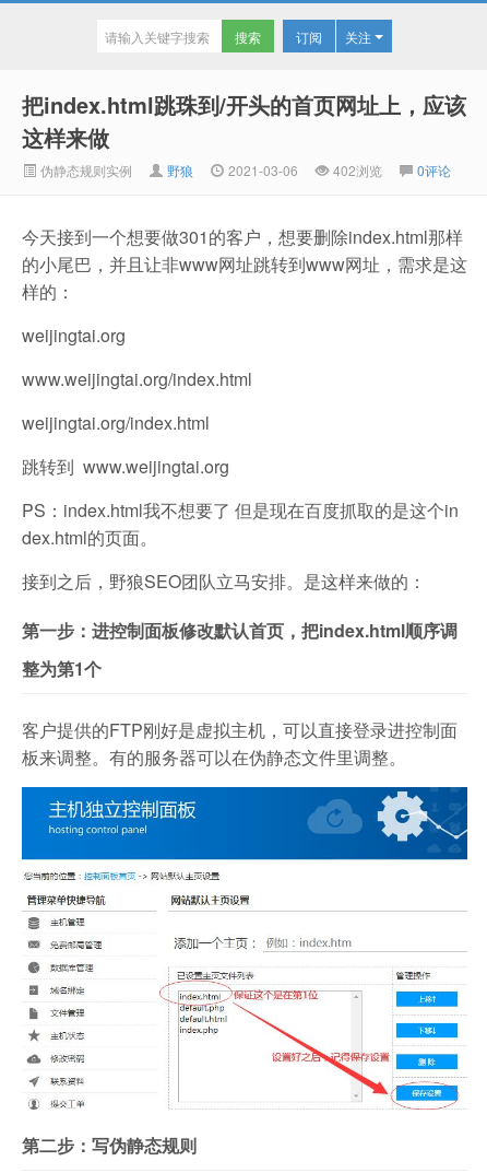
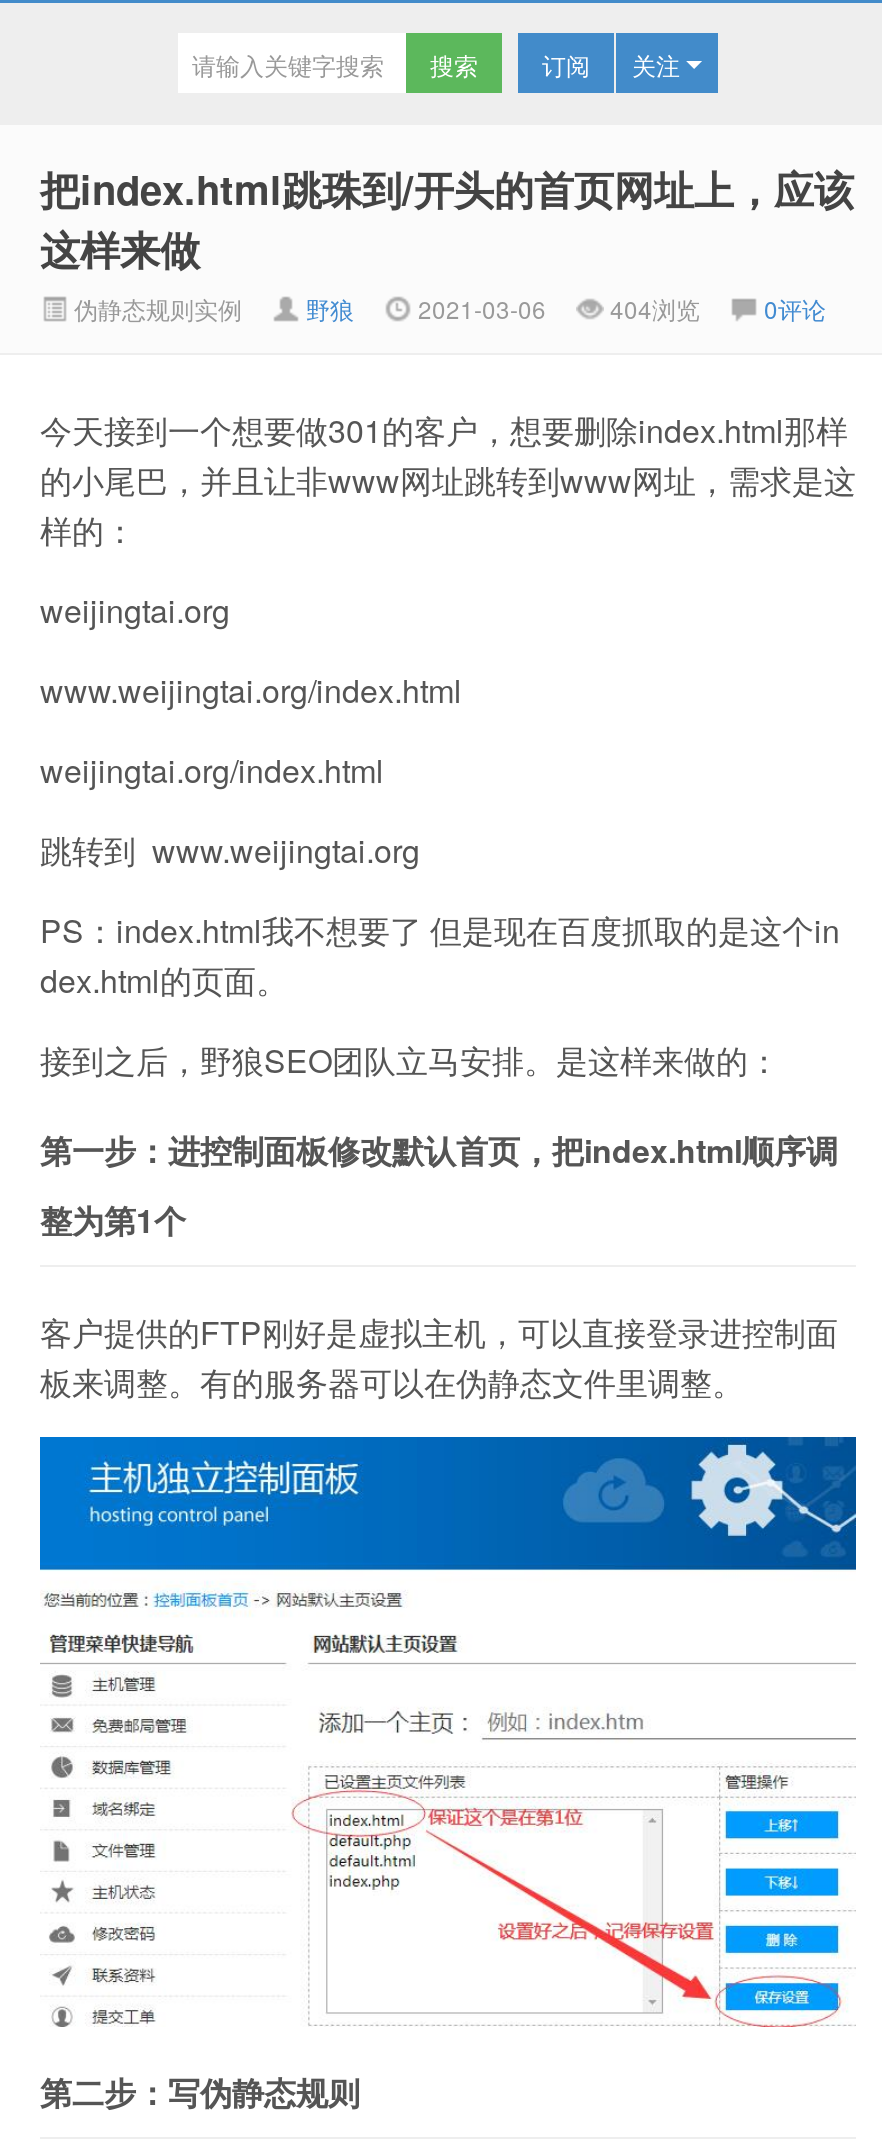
[37,161,451,179] 伪静态规则实例 野狼 2021-03-06 402浏览 0评论 -> [68,291,826,325] 伪静态规则实例 野狼 2021-03-06 404浏览 0评论

